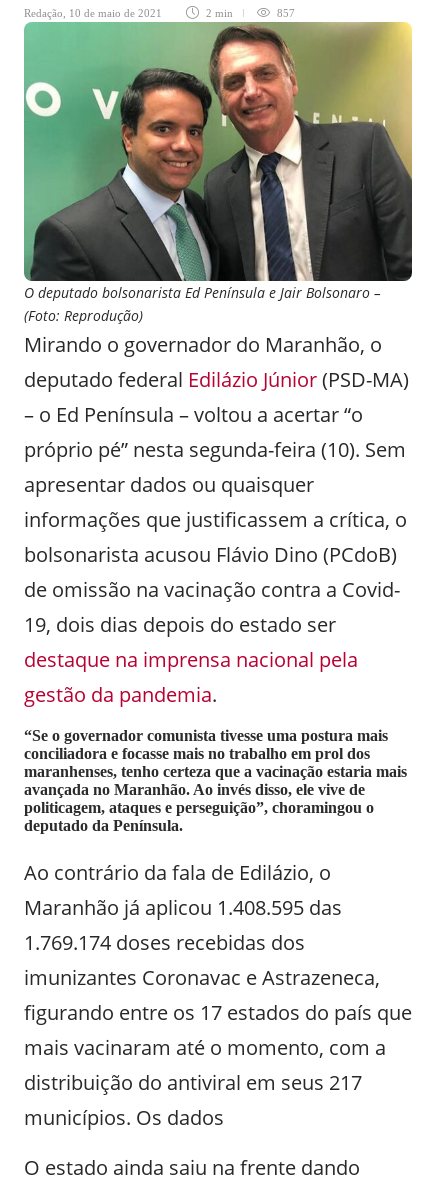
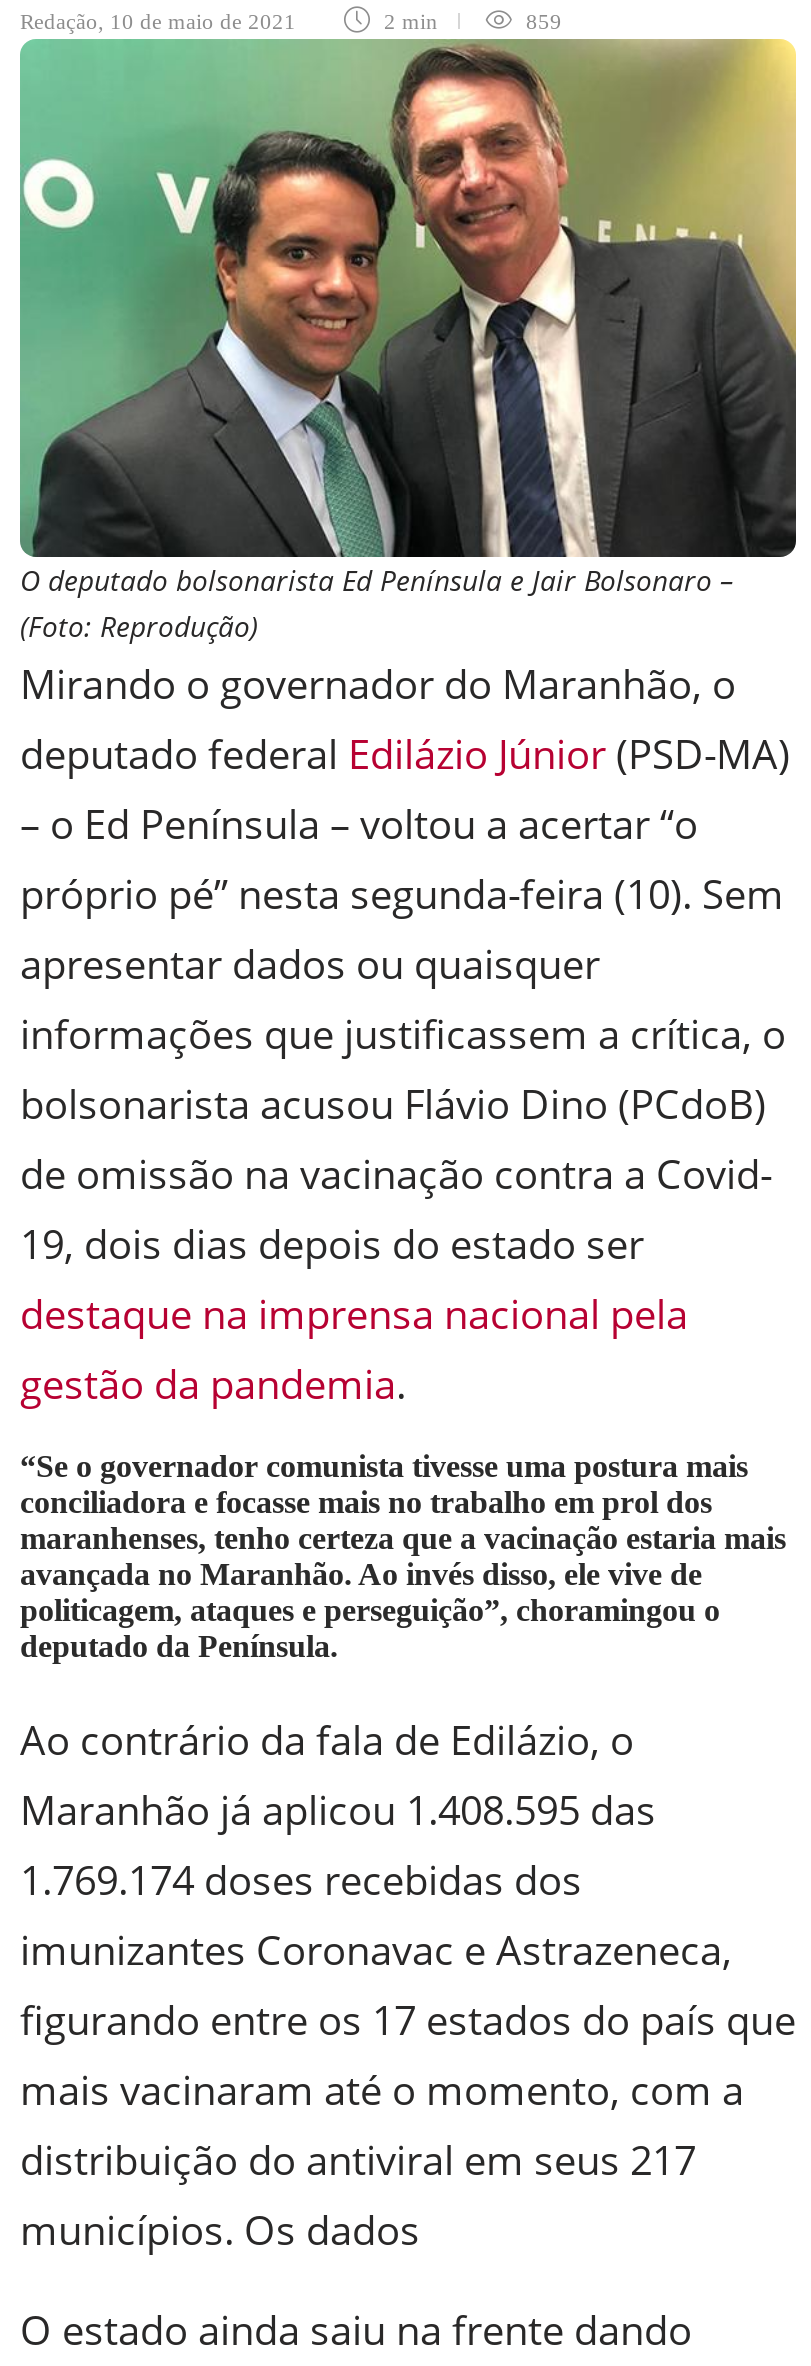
[274,7,295,19] 857 -> [520,9,562,33] 859

